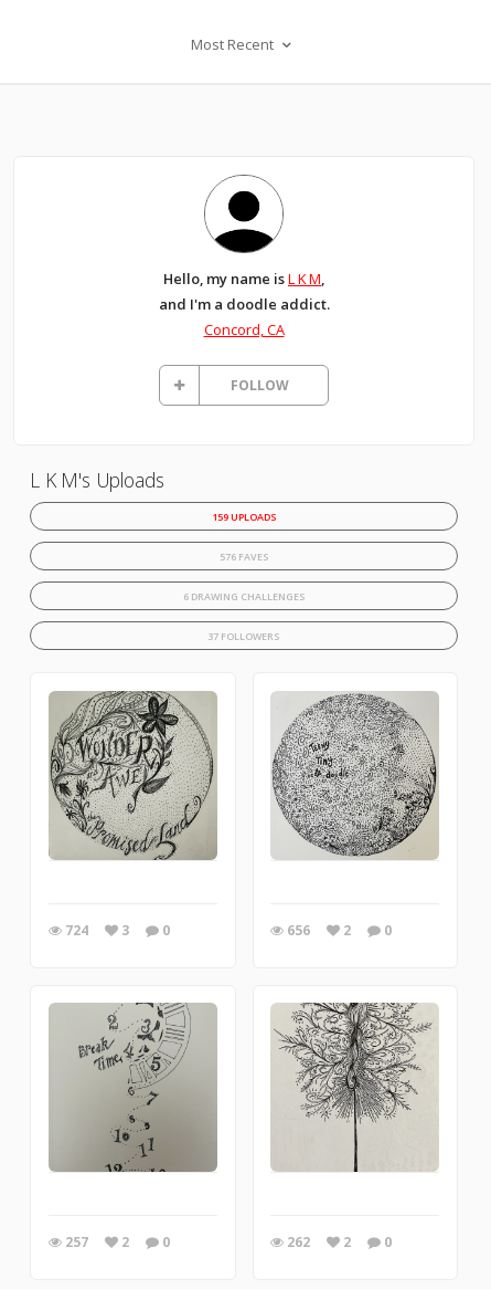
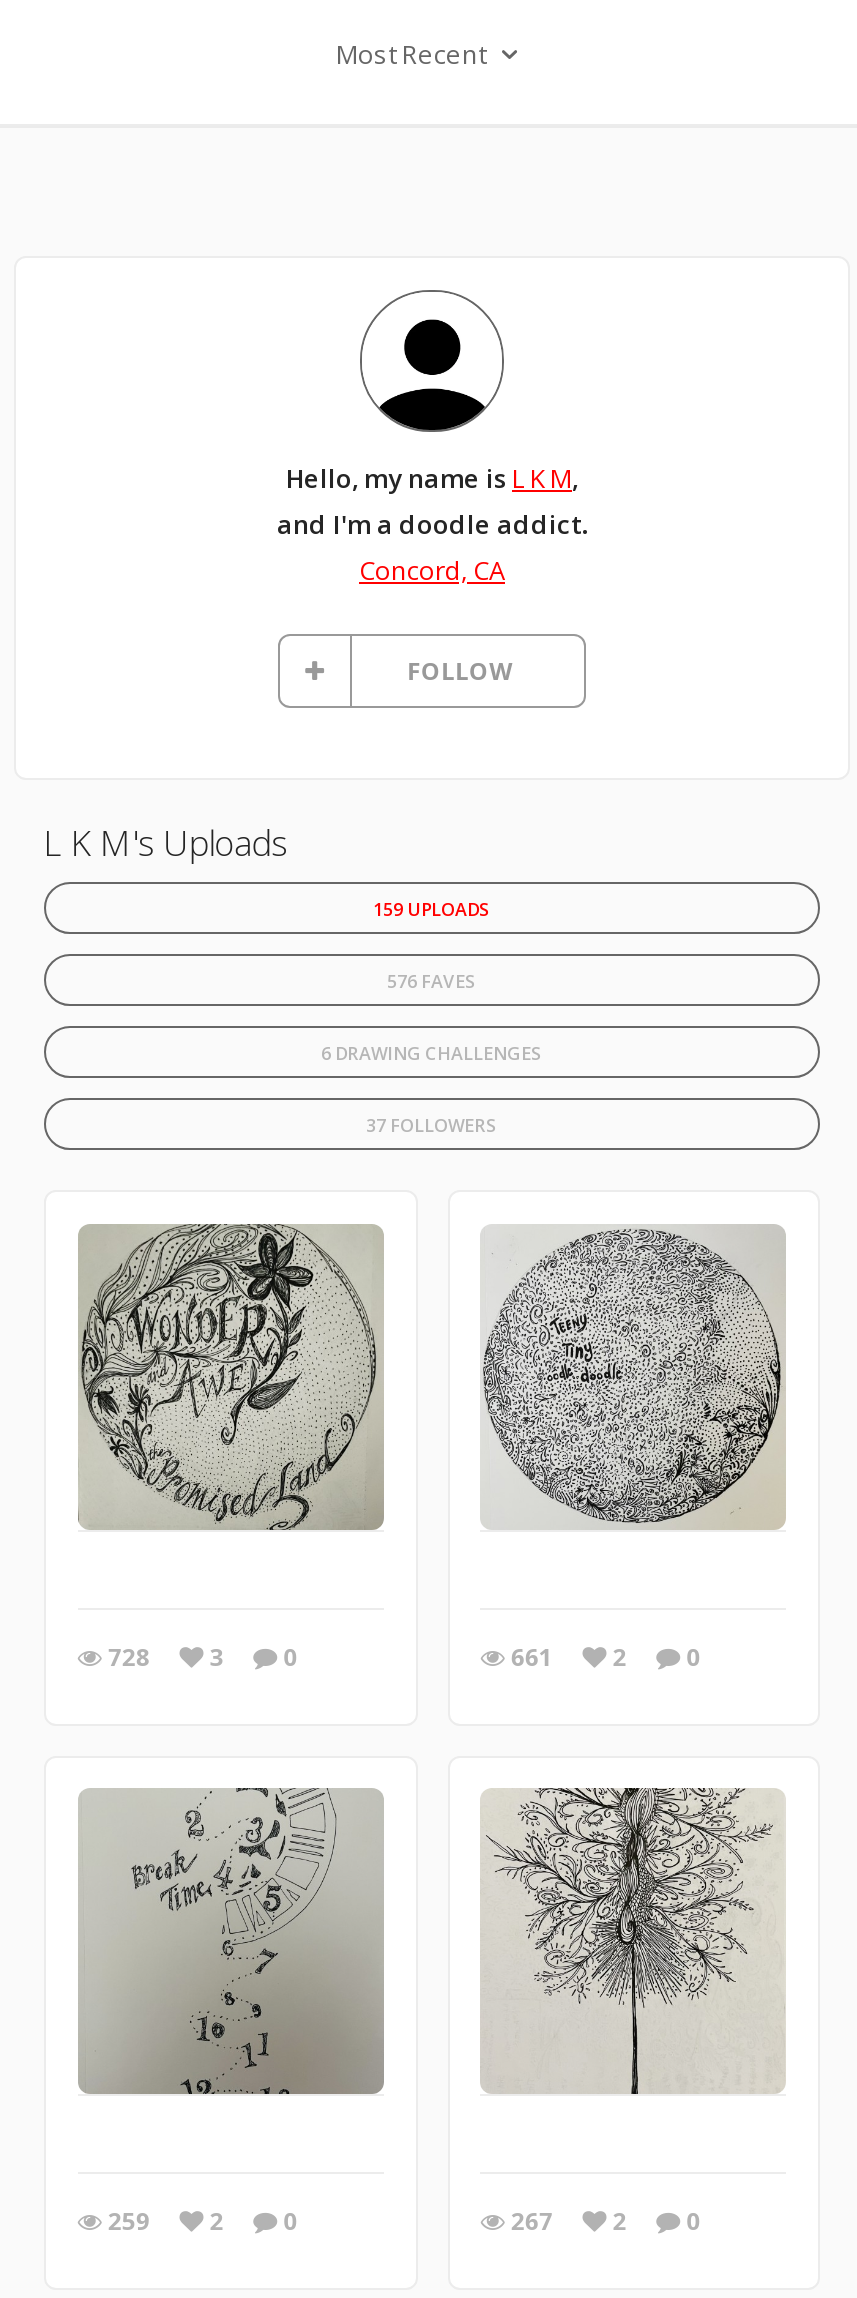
[62,921,169,939] 724 3 0 -> [102,1640,297,1674] 728 3 0
[284,921,392,939] 656 2 0 -> [505,1640,700,1674] 661 2 0
[62,1233,169,1251] 257 2 0 -> [102,2204,297,2238] 259 2 0
[284,1233,392,1251] 262 2 0 -> [505,2204,700,2238] 267 2 0

